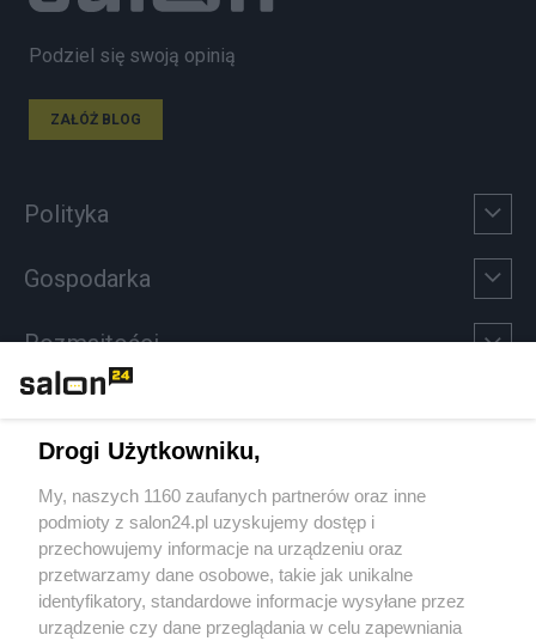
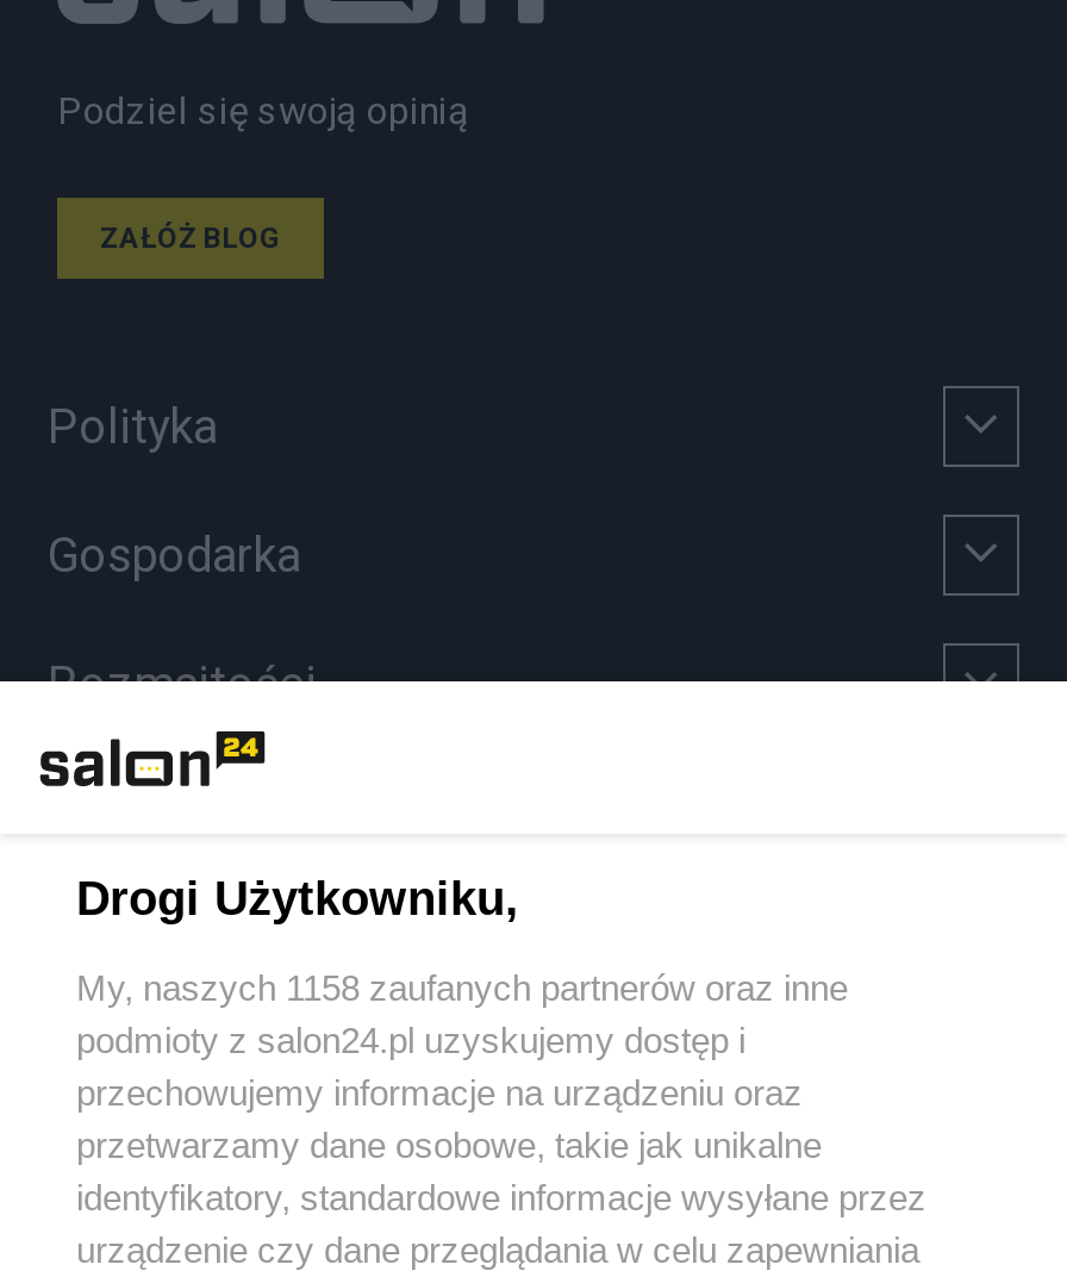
[38,486,426,506] My, naszych 1160 zaufanych partnerów oraz inne -> [76,967,848,1008] My, naszych 1158 zaufanych partnerów oraz inne

